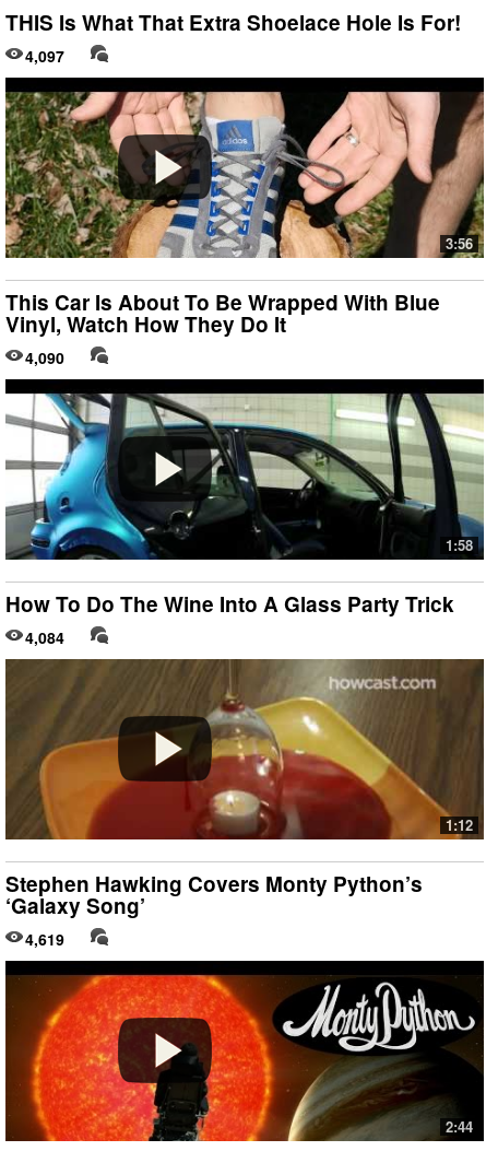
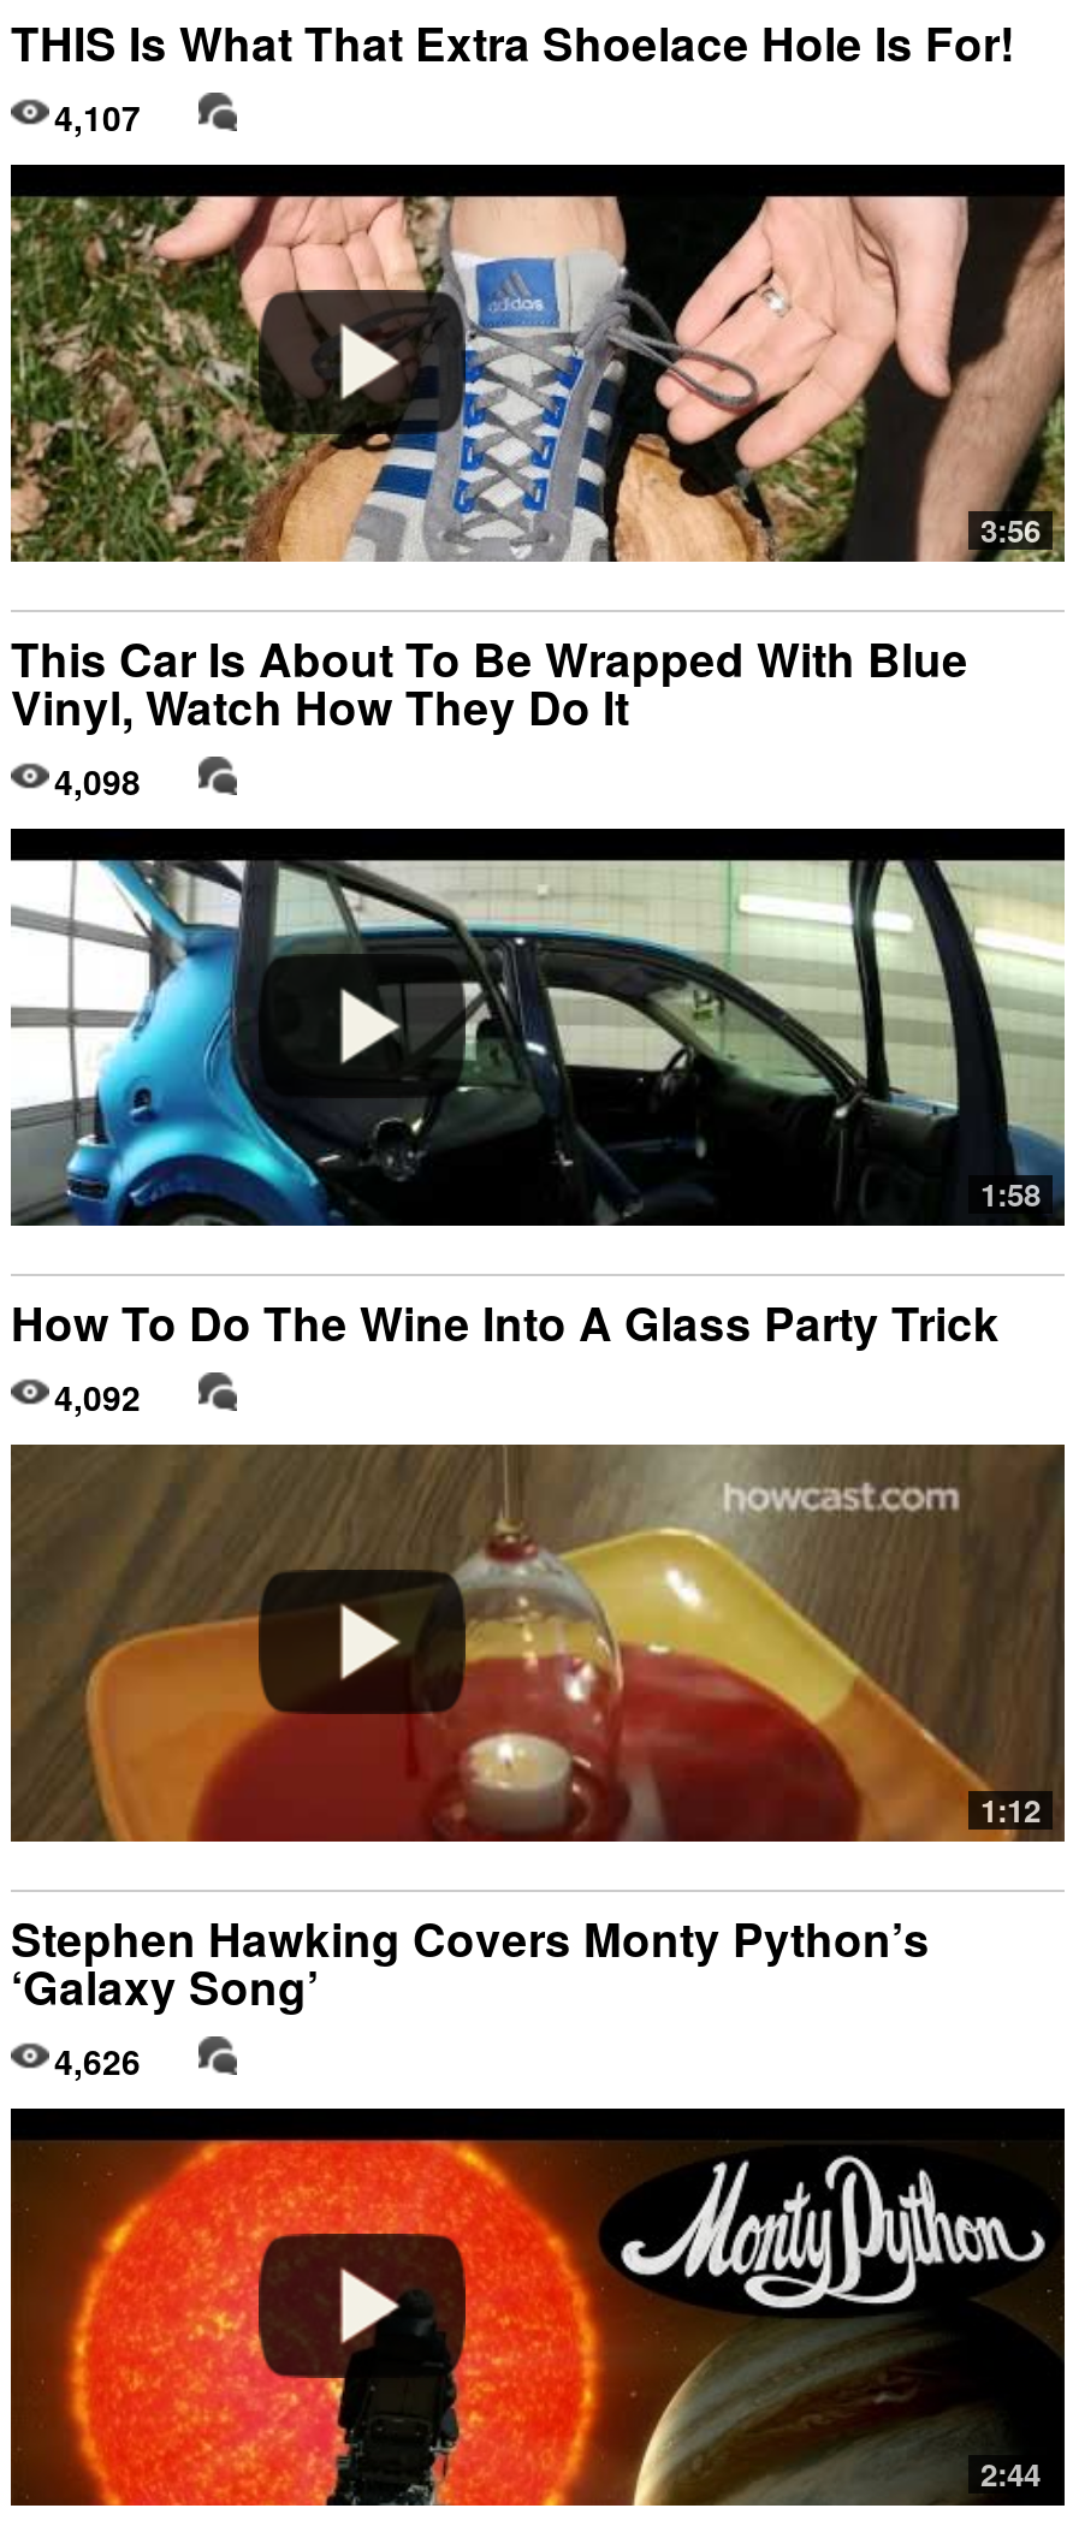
[25,45,64,67] 4,097 -> [54,93,141,141] 4,107
[25,347,64,368] 4,090 -> [54,757,141,805] 4,098
[25,626,64,648] 4,084 -> [54,1372,141,1421] 4,092
[25,928,64,950] 4,619 -> [54,2036,141,2085] 4,626

